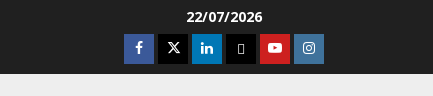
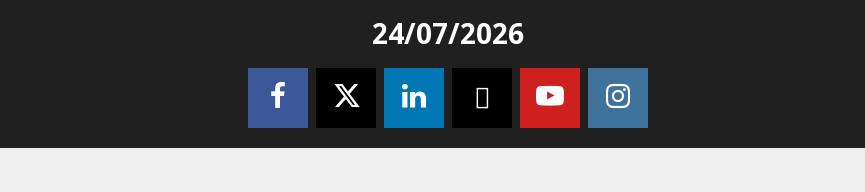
[186,7,262,26] 22/07/2026 -> [372,14,524,52] 24/07/2026

